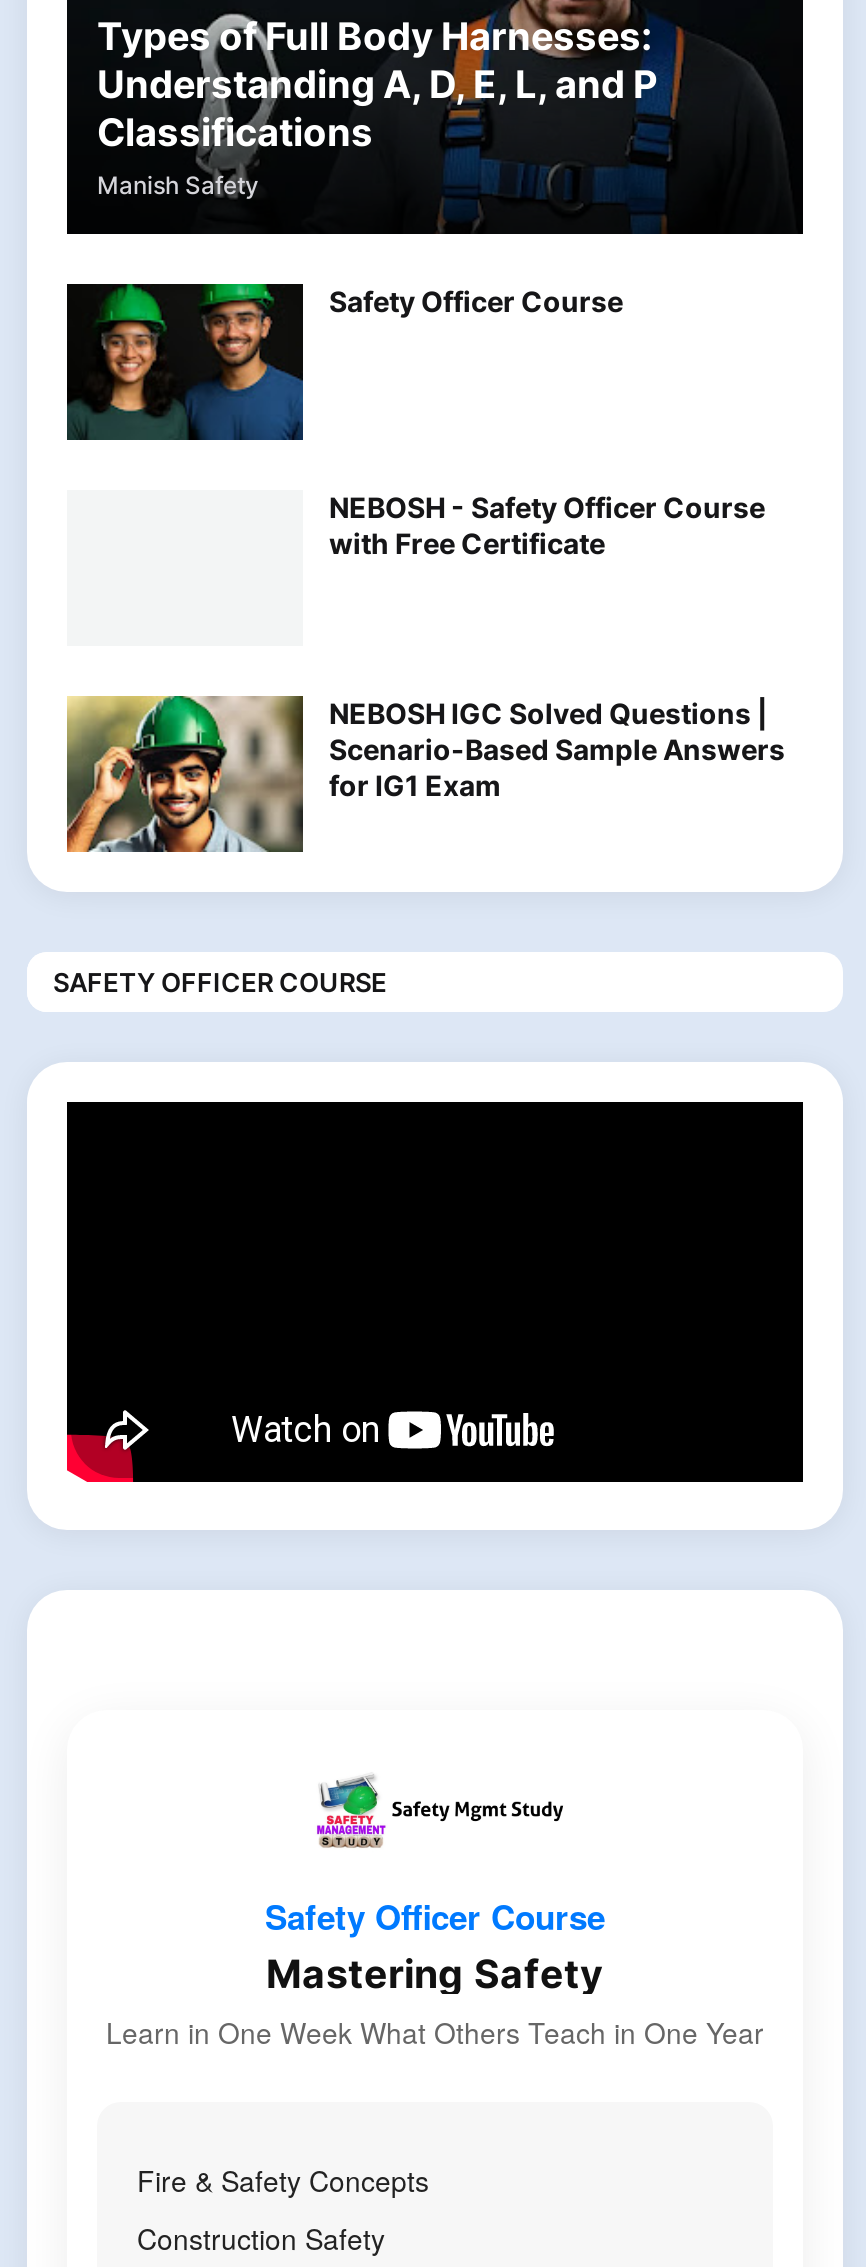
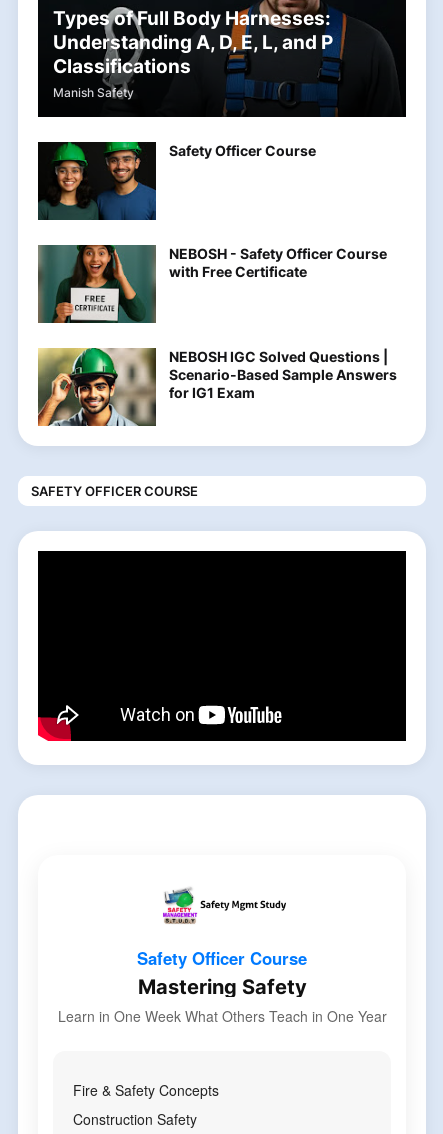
none -> [37,244,157,324] [image]

